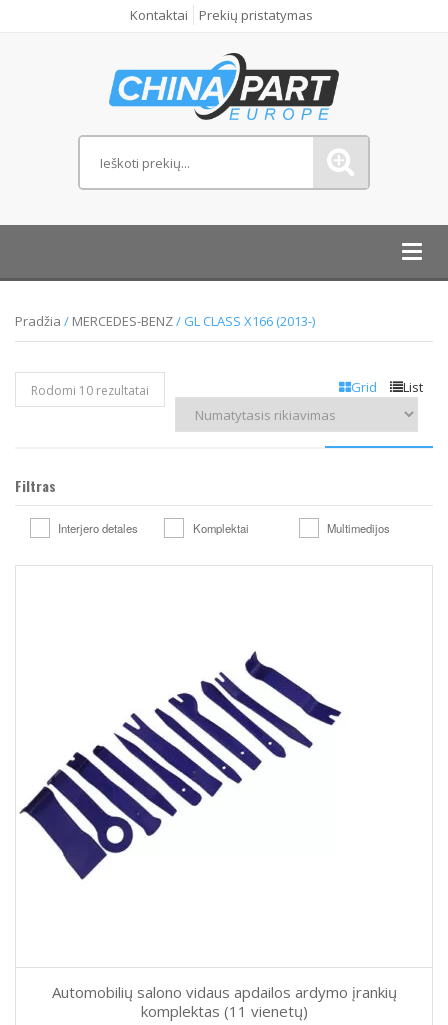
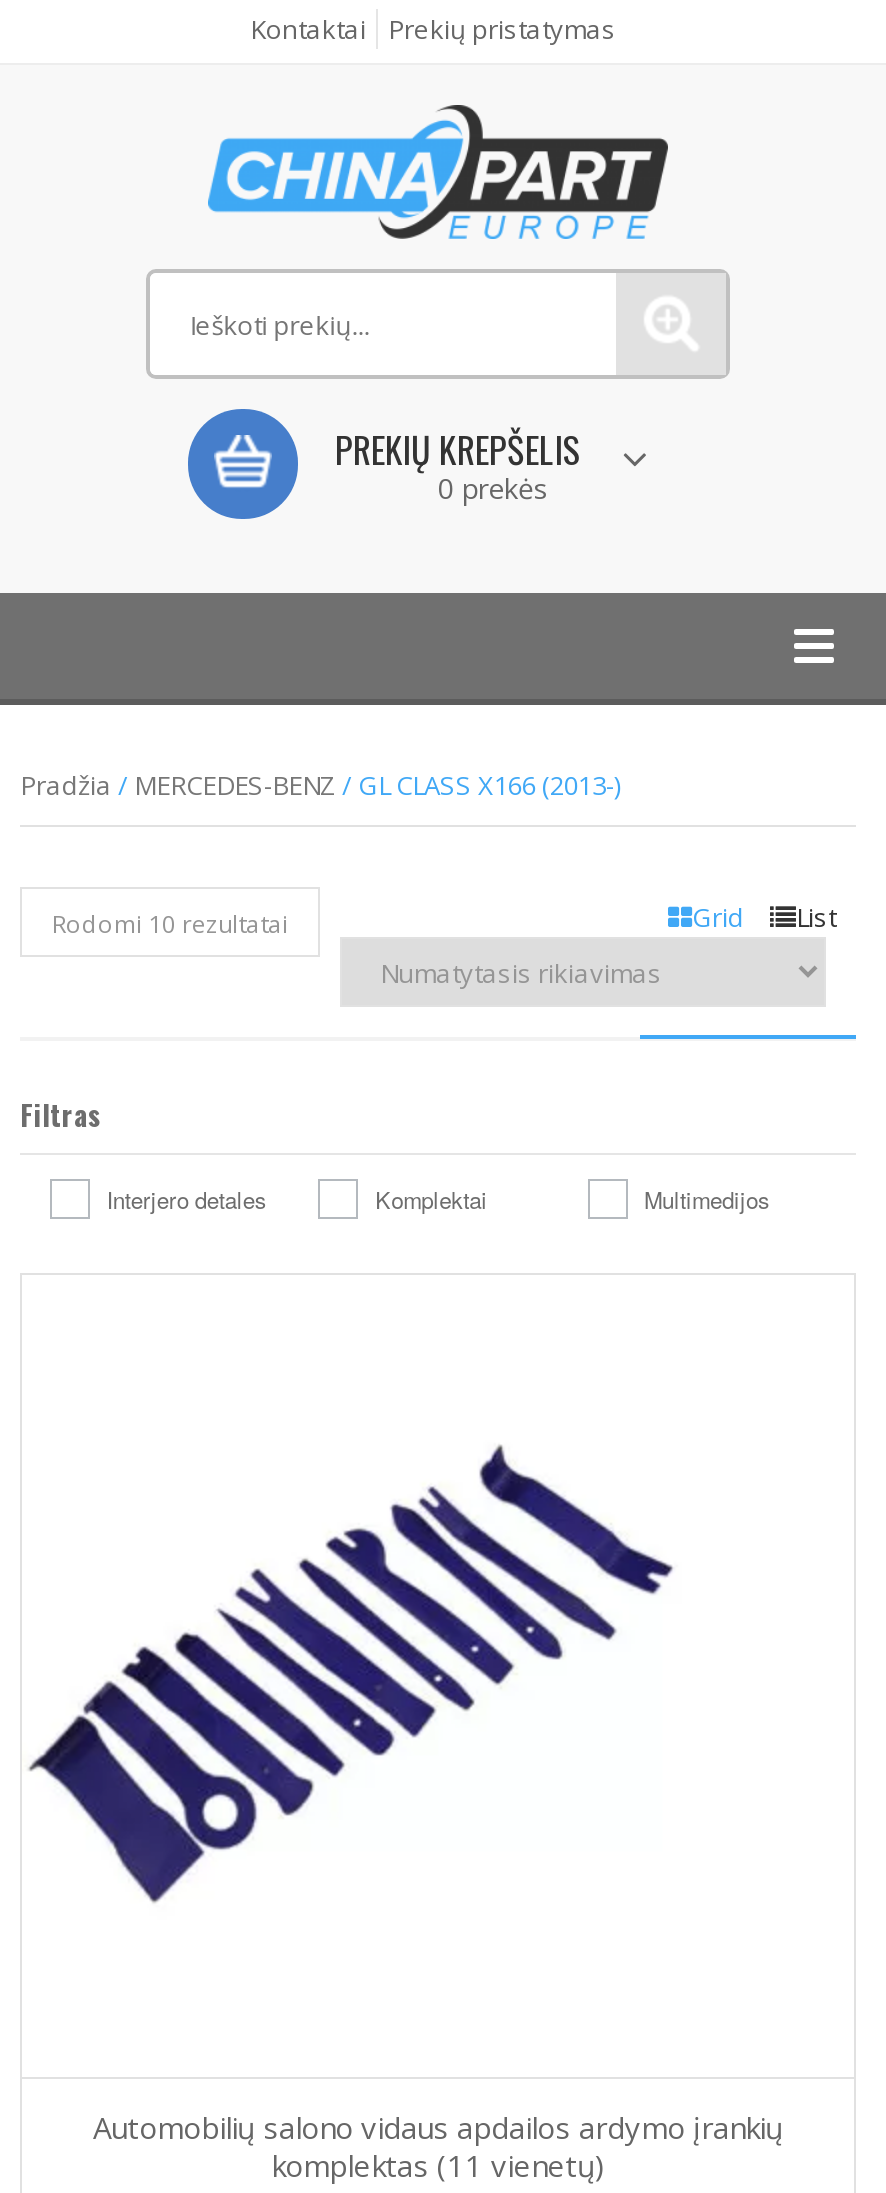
none -> [186,407,581,519] [image] | PREKIŲ KREPŠELIS | 0 prekės

